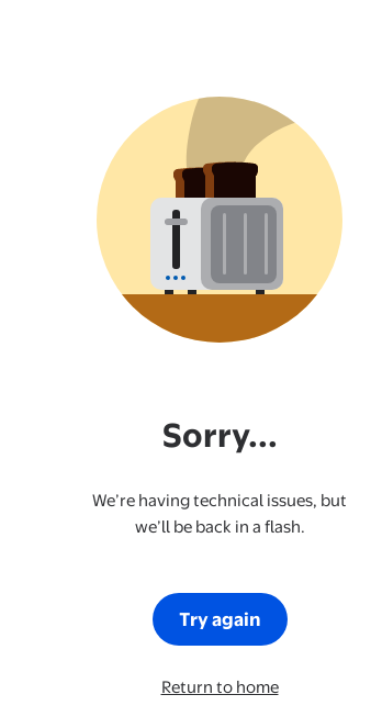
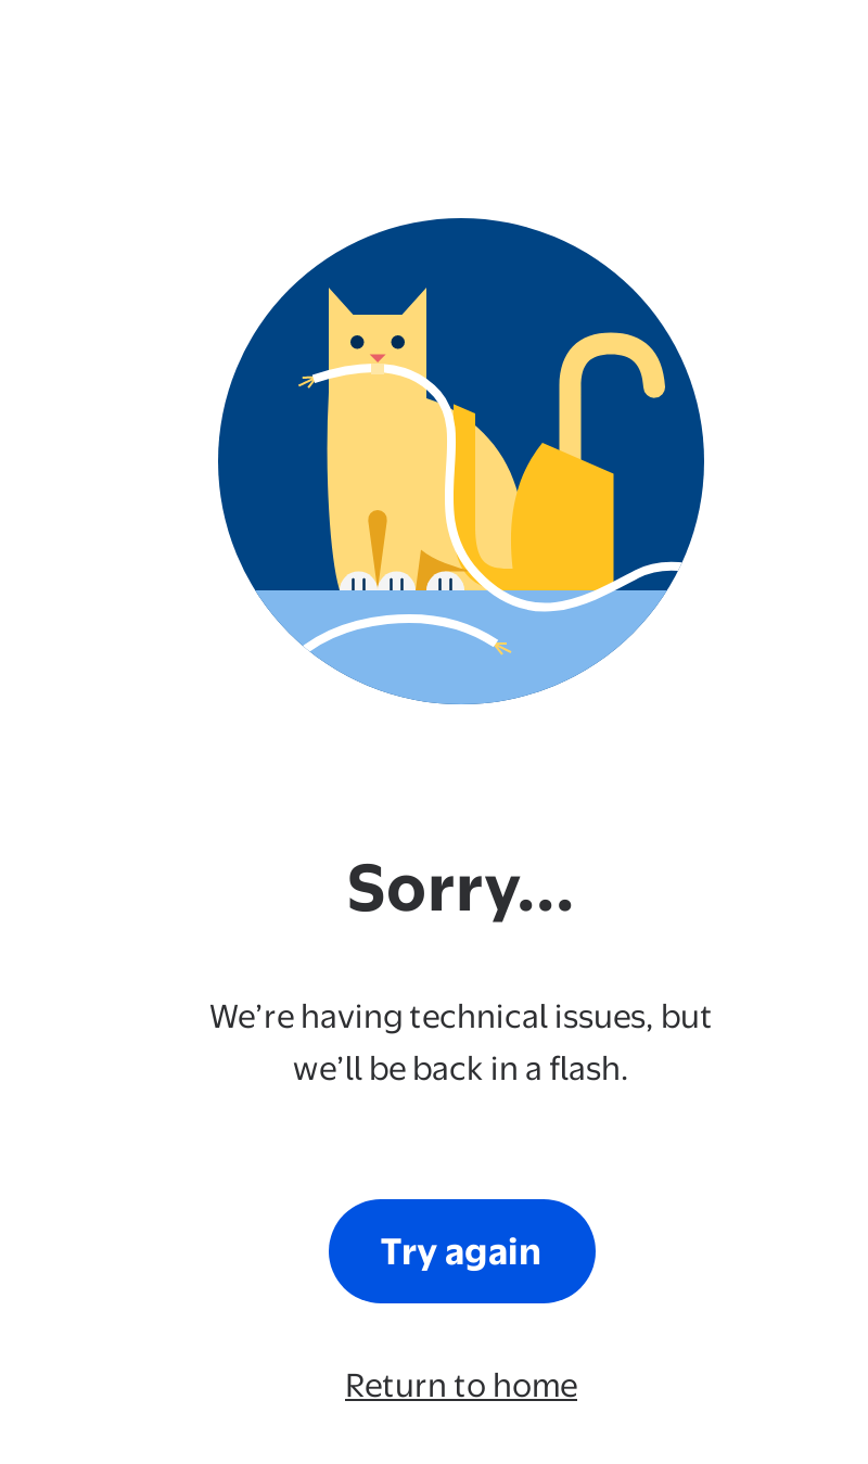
[97,97,342,344] [image] -> [216,216,706,706] [image]

